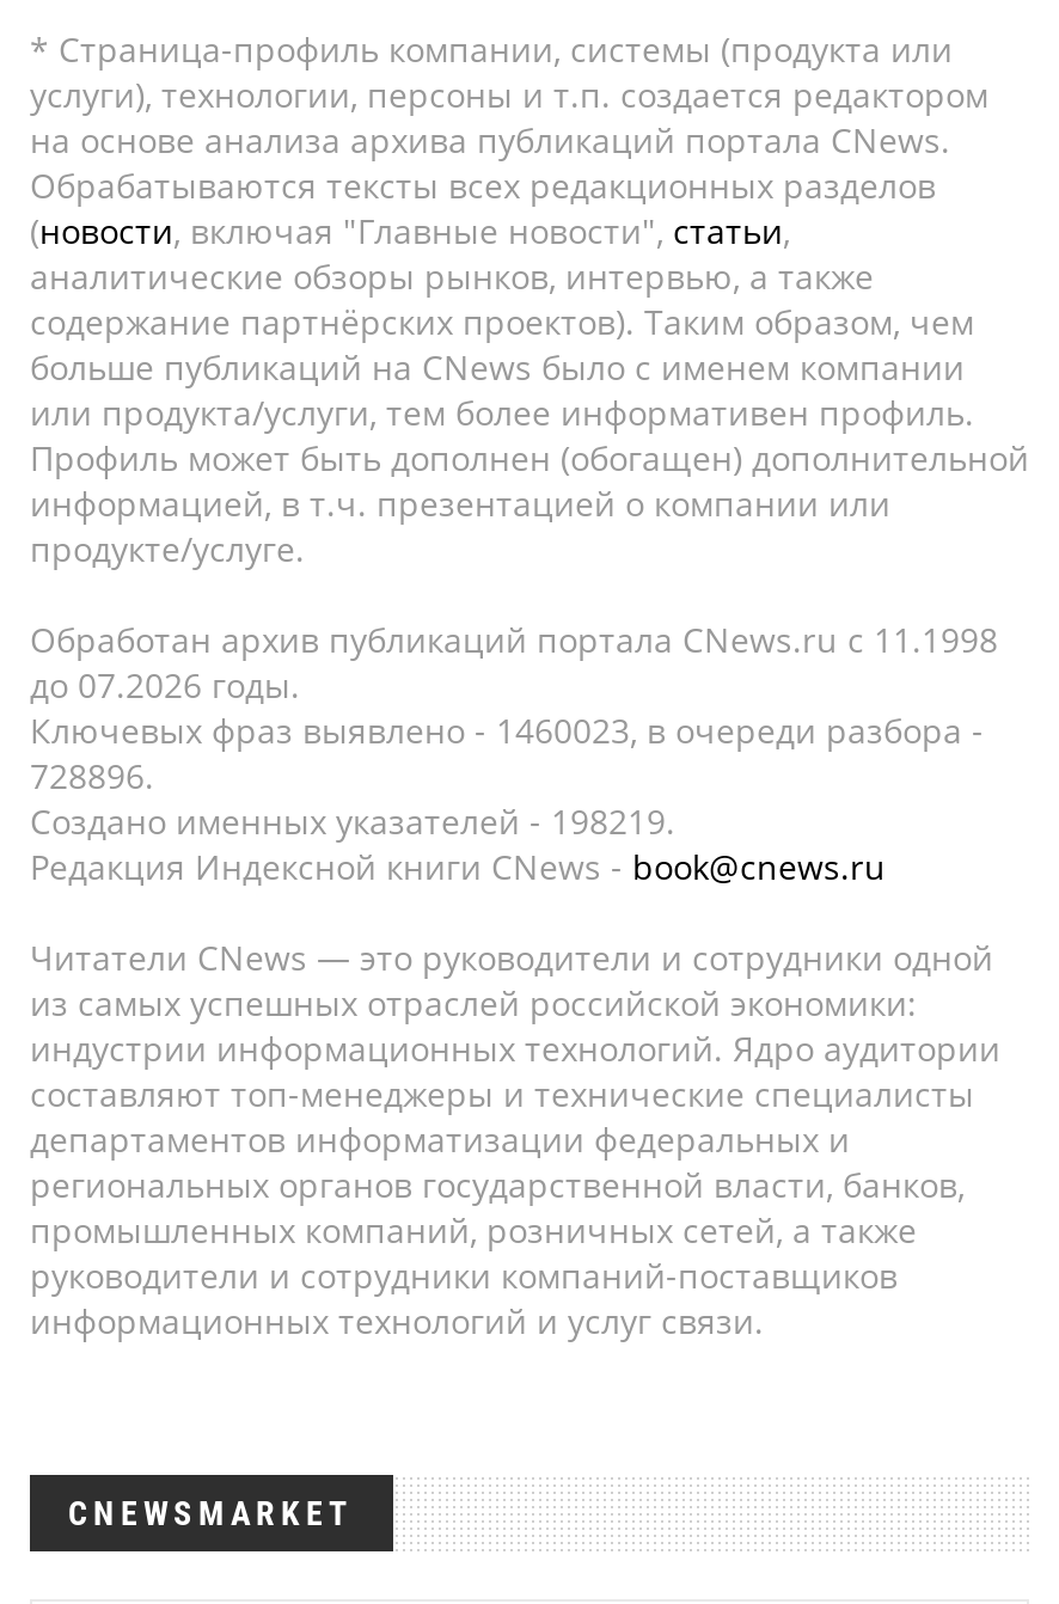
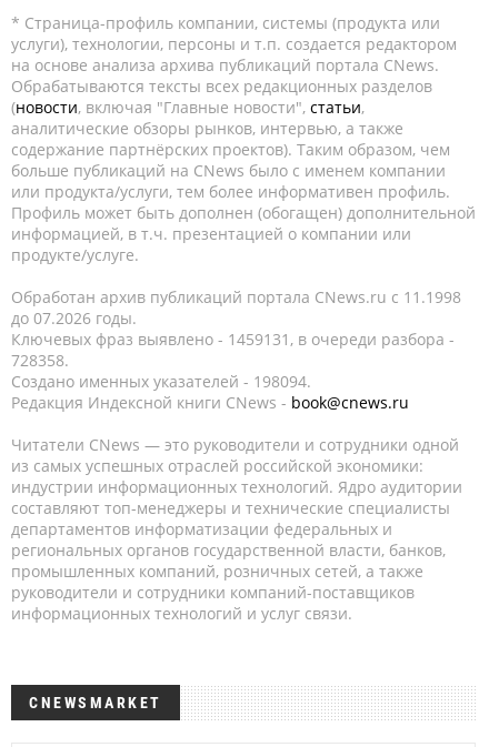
[30,708,984,753] Ключевых фраз выявлено - 1460023, в очереди разбора - -> [11,329,455,350] Ключевых фраз выявлено - 1459131, в очереди разбора -
[30,753,154,798] 728896. -> [11,350,69,371] 728358.
[30,798,675,844] Создано именных указателей - 198219. -> [11,371,311,392] Создано именных указателей - 198094.

